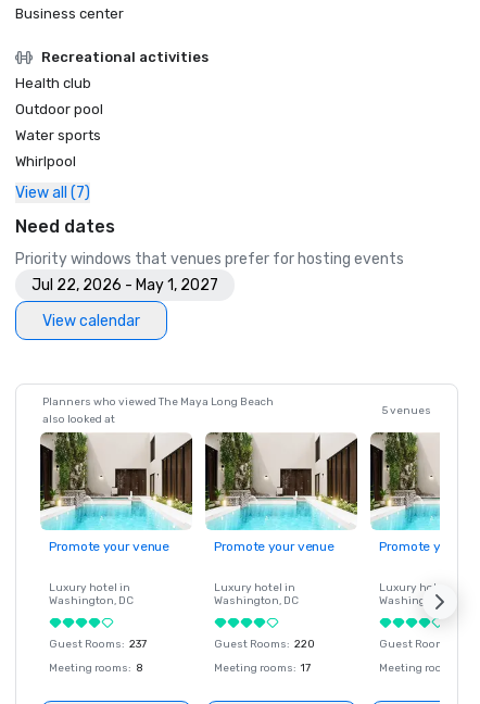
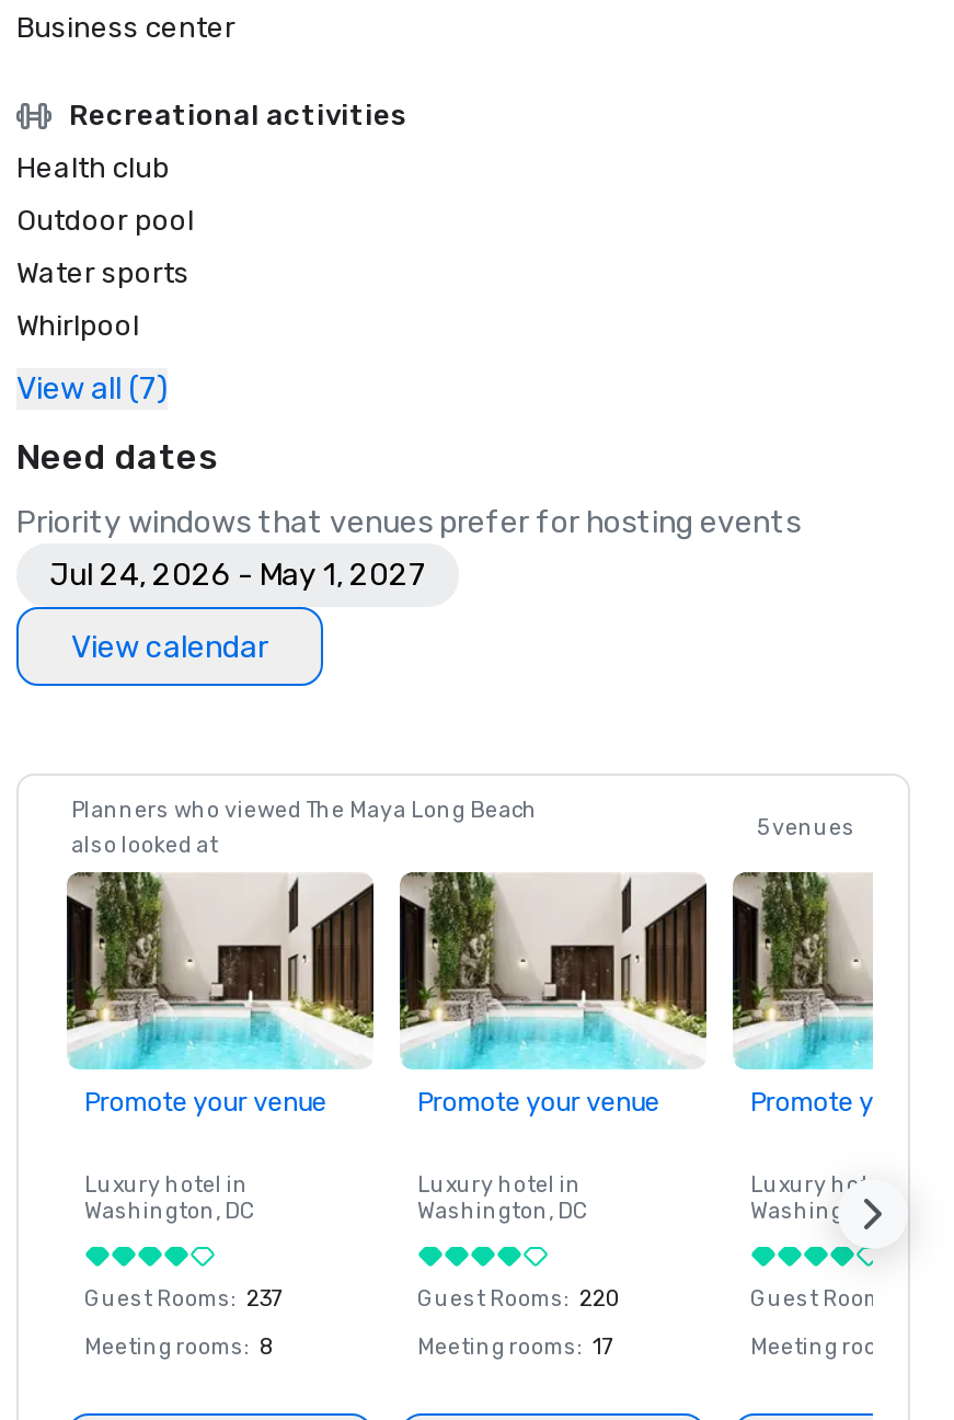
[31,276,218,294] Jul 22, 2026 - May 1, 2027 -> [49,557,426,594] Jul 24, 2026 - May 1, 2027

